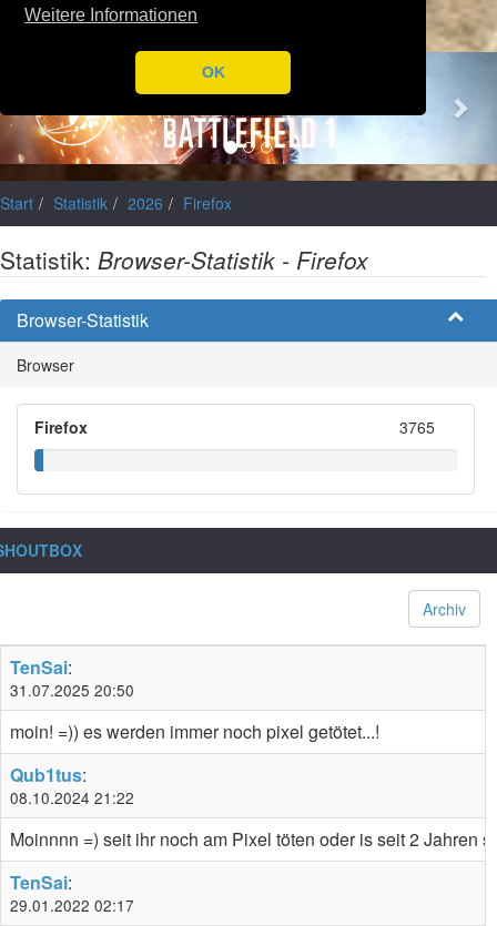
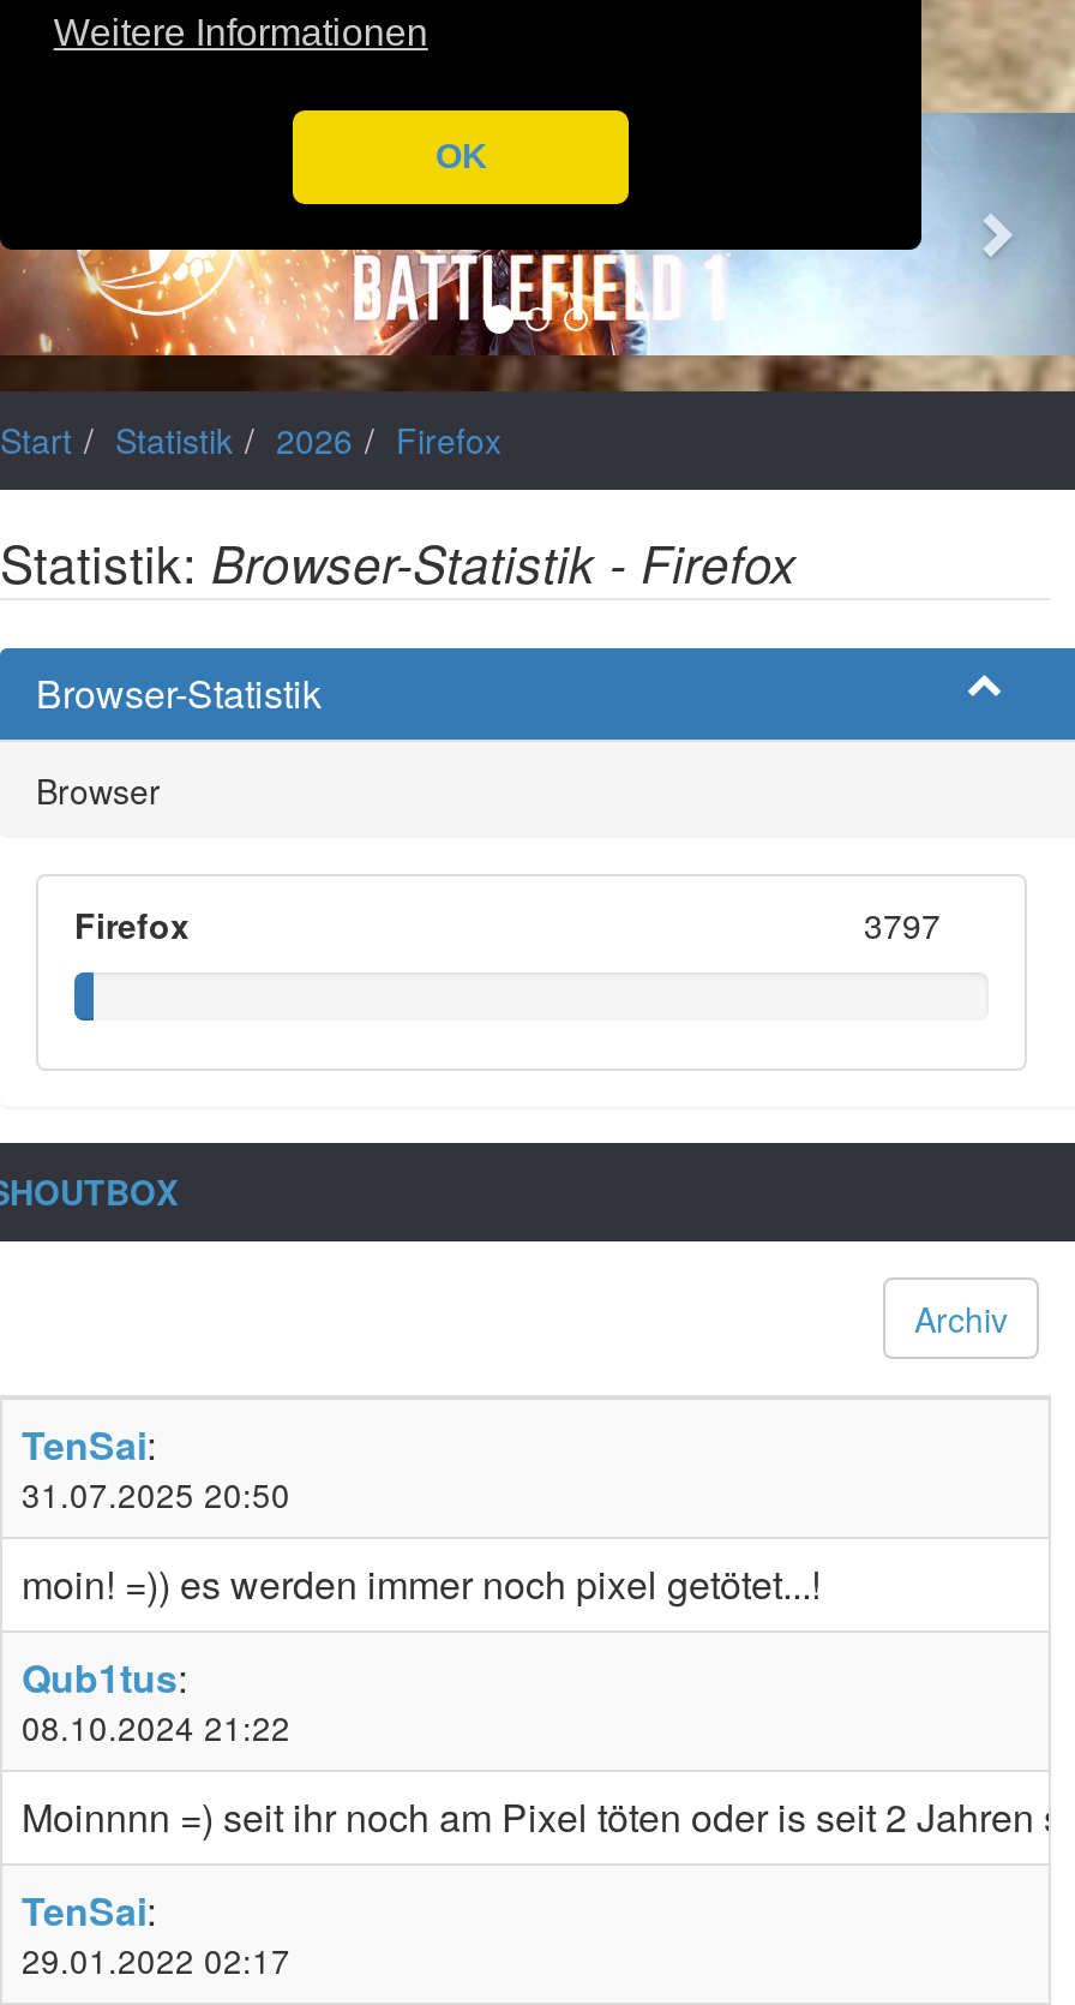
[399,416,435,438] 3765 -> [864,900,941,948] 3797

